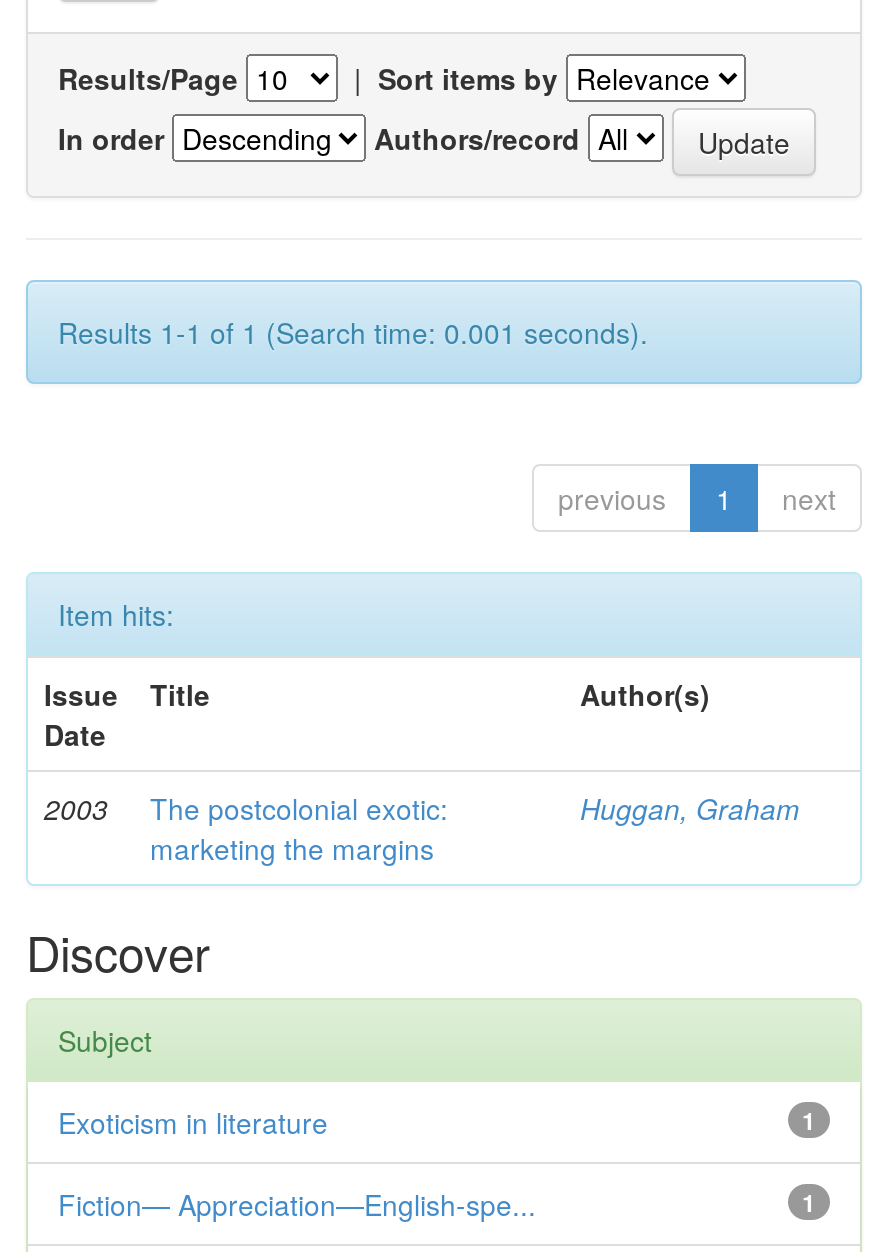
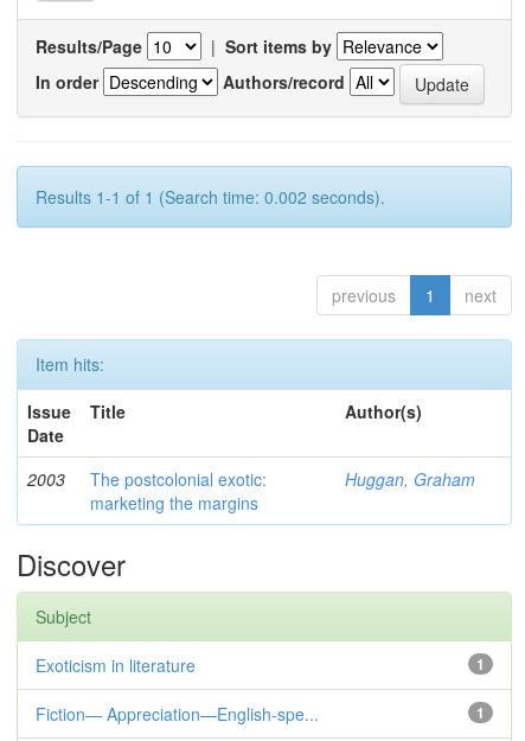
[58,312,648,352] Results 1-1 of 1 (Search time: 0.001 seconds). -> [36,185,385,209] Results 1-1 of 1 (Search time: 0.002 seconds).

